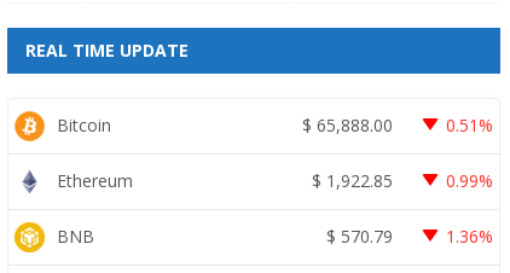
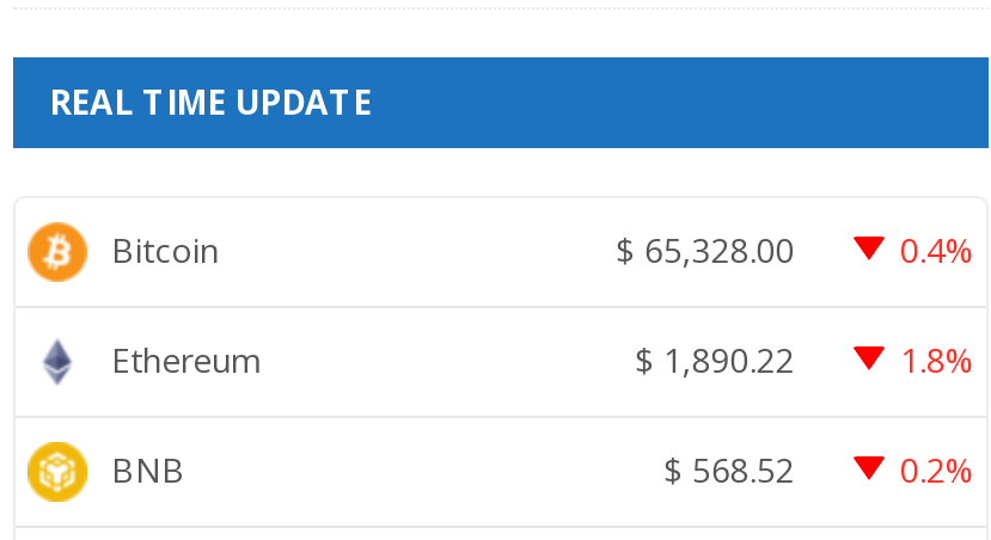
[302,114,393,137] $ 65,888.00 -> [615,228,794,274] $ 65,328.00
[446,114,493,137] 0.51% -> [900,228,974,274] 0.4%
[312,170,393,193] $ 1,922.85 -> [634,338,794,383] $ 1,890.22
[446,170,493,193] 0.99% -> [900,338,974,383] 1.8%
[326,225,393,248] $ 570.79 -> [663,448,794,493] $ 568.52
[446,225,493,248] 1.36% -> [900,448,974,493] 0.2%

